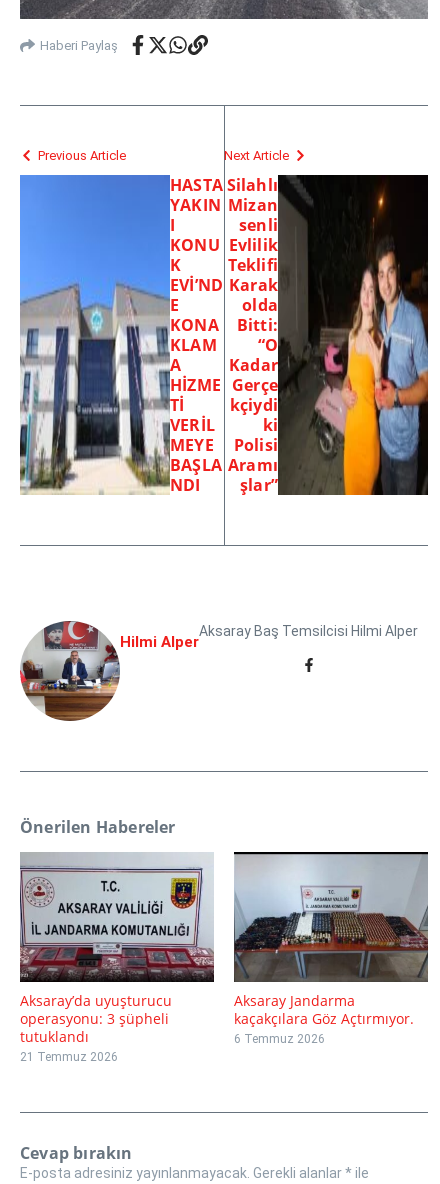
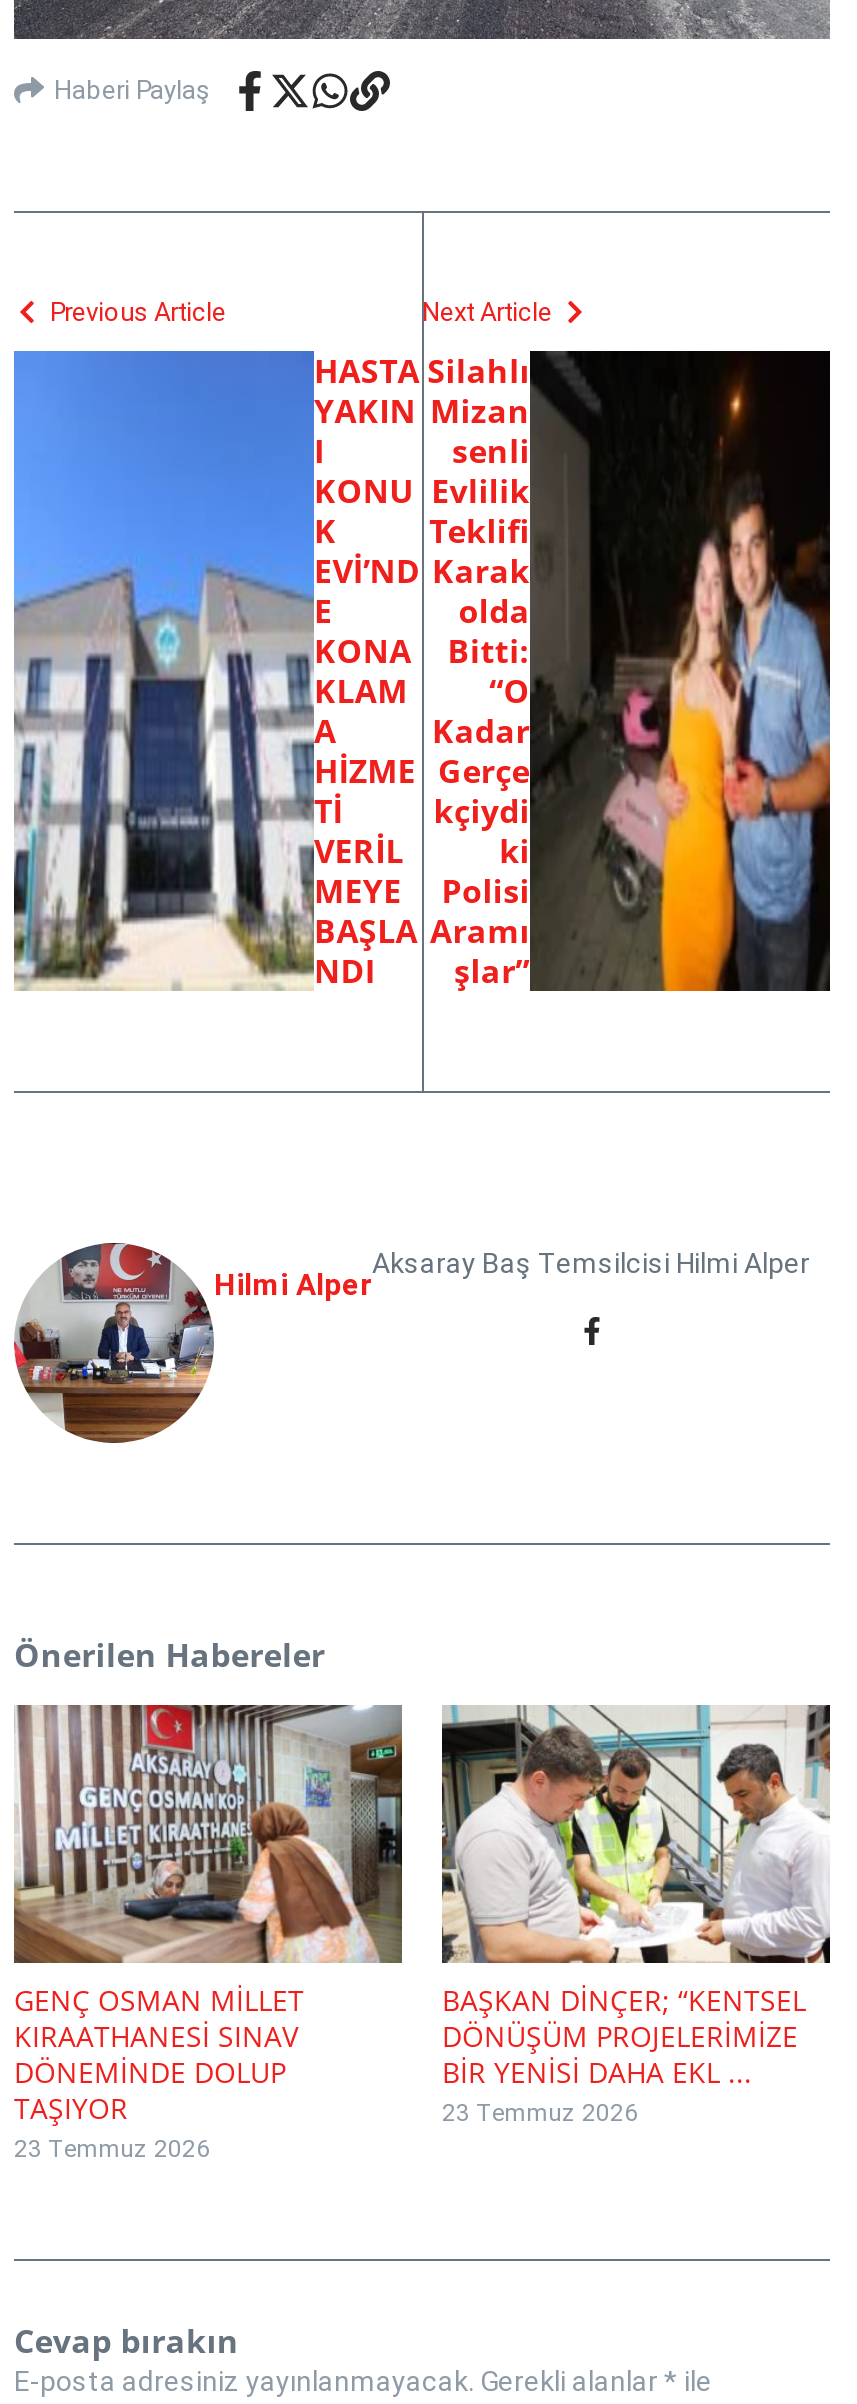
[19,852,214,1064] [image] | Aksaray’da uyuşturucu | operasyonu: 3 şüpheli | tutuklandı | 21 Temmuz 2026 -> [14,1704,404,2164] [image] | GENÇ OSMAN MİLLET | KIRAATHANESİ SINAV | DÖNEMİNDE DOLUP | TAŞIYOR | 23 Temmuz 2026
[234,851,429,1046] [image] | Aksaray Jandarma | kaçakçılara Göz Açtırmıyor. | 6 Temmuz 2026 -> [440,1704,830,2128] [image] | BAŞKAN DİNÇER; “KENTSEL | DÖNÜŞÜM PROJELERİMİZE | BİR YENİSİ DAHA EKL ... | 23 Temmuz 2026

